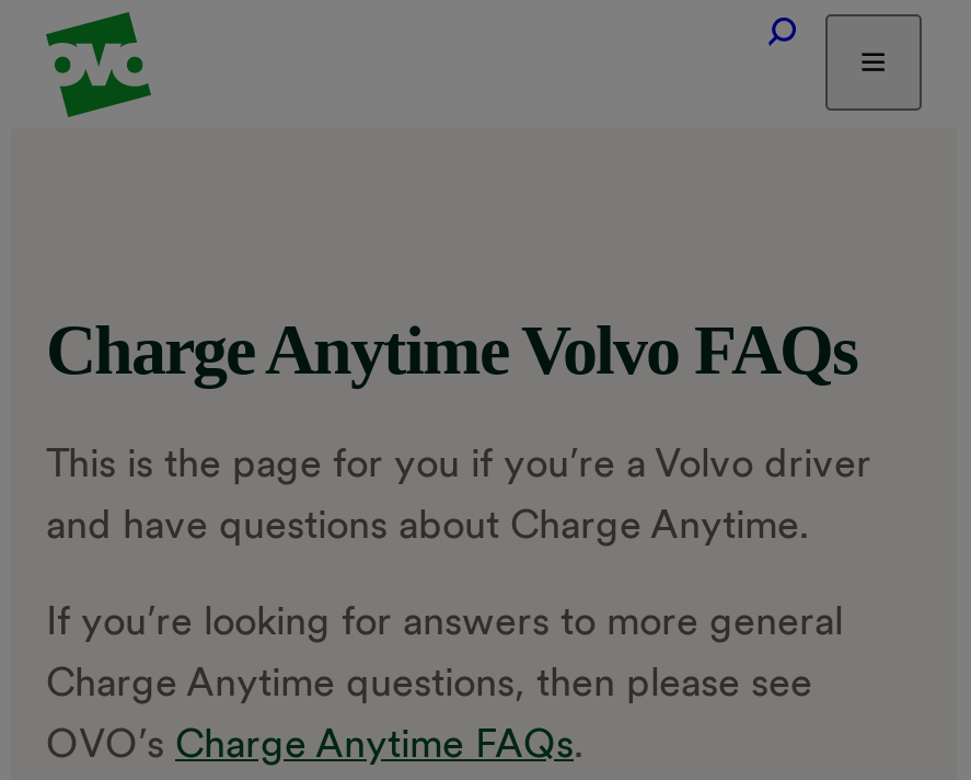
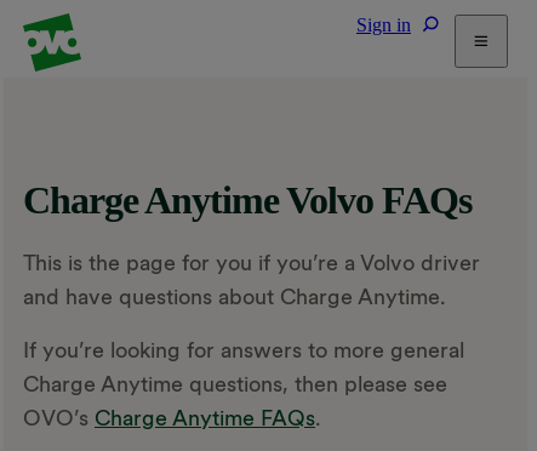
none -> [356,15,411,35] Sign in

